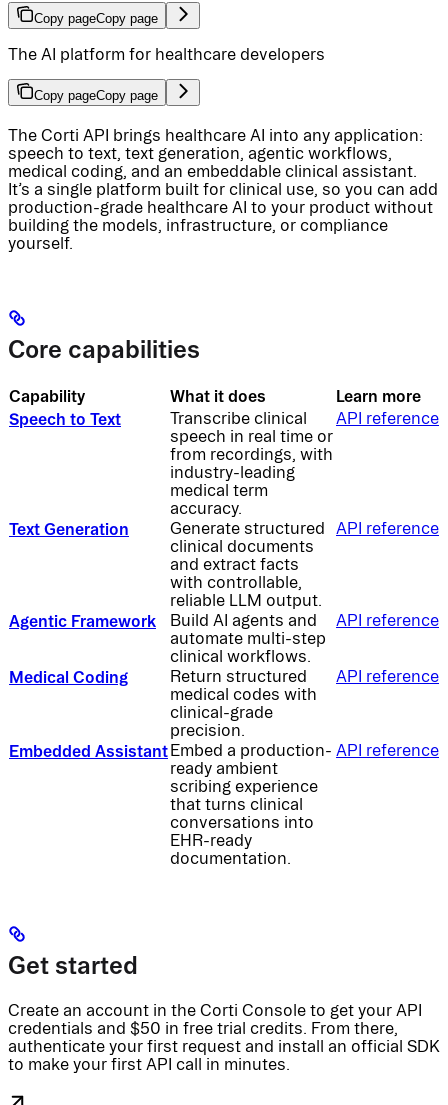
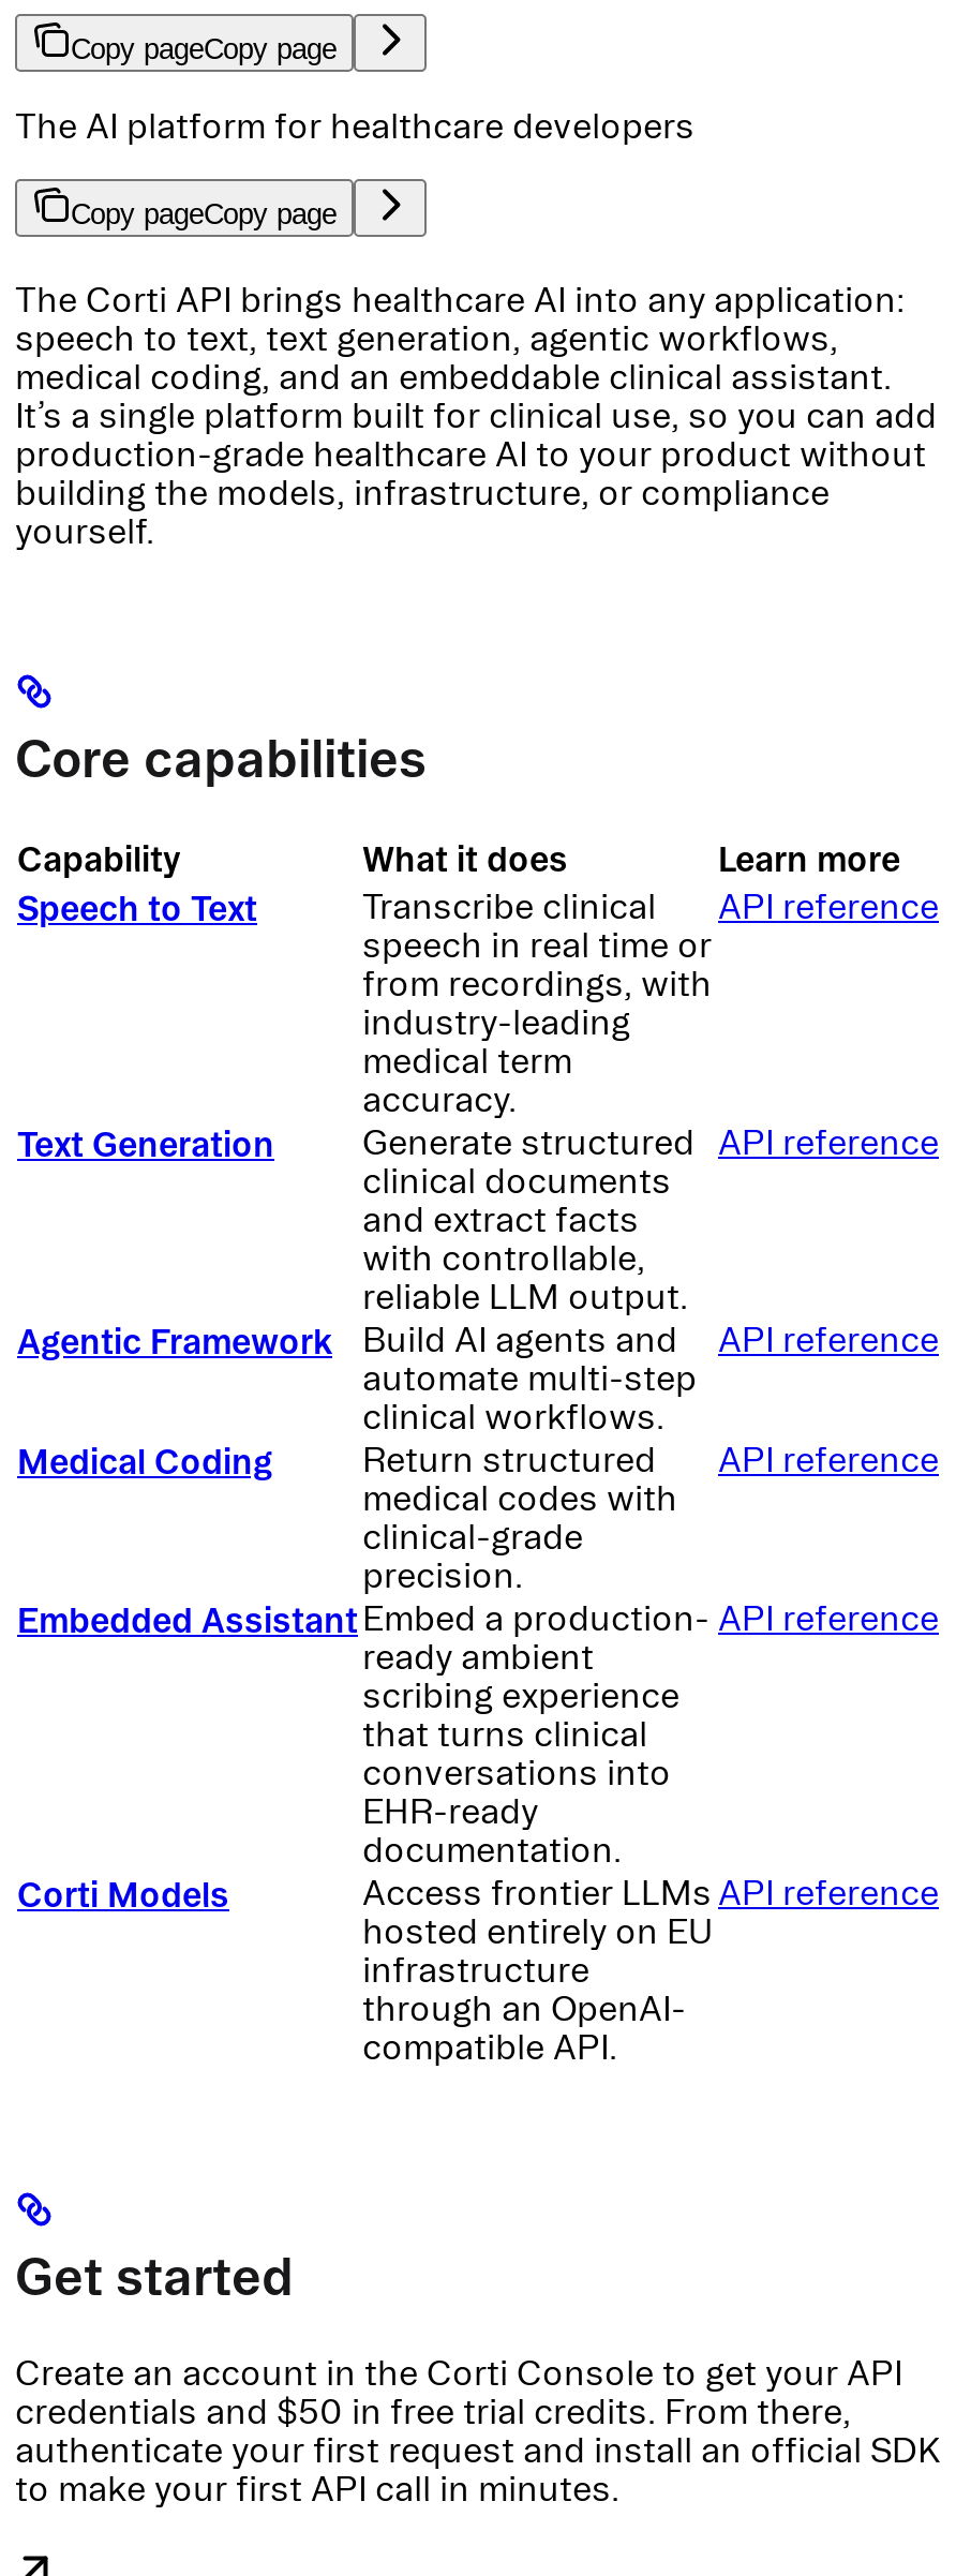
none -> [17,1872,714,2065] Corti Models | Access frontier LLMs | hosted entirely on EU | infrastructure | through an OpenAI- | compatible API.
none -> [718,1872,939,1911] API reference

